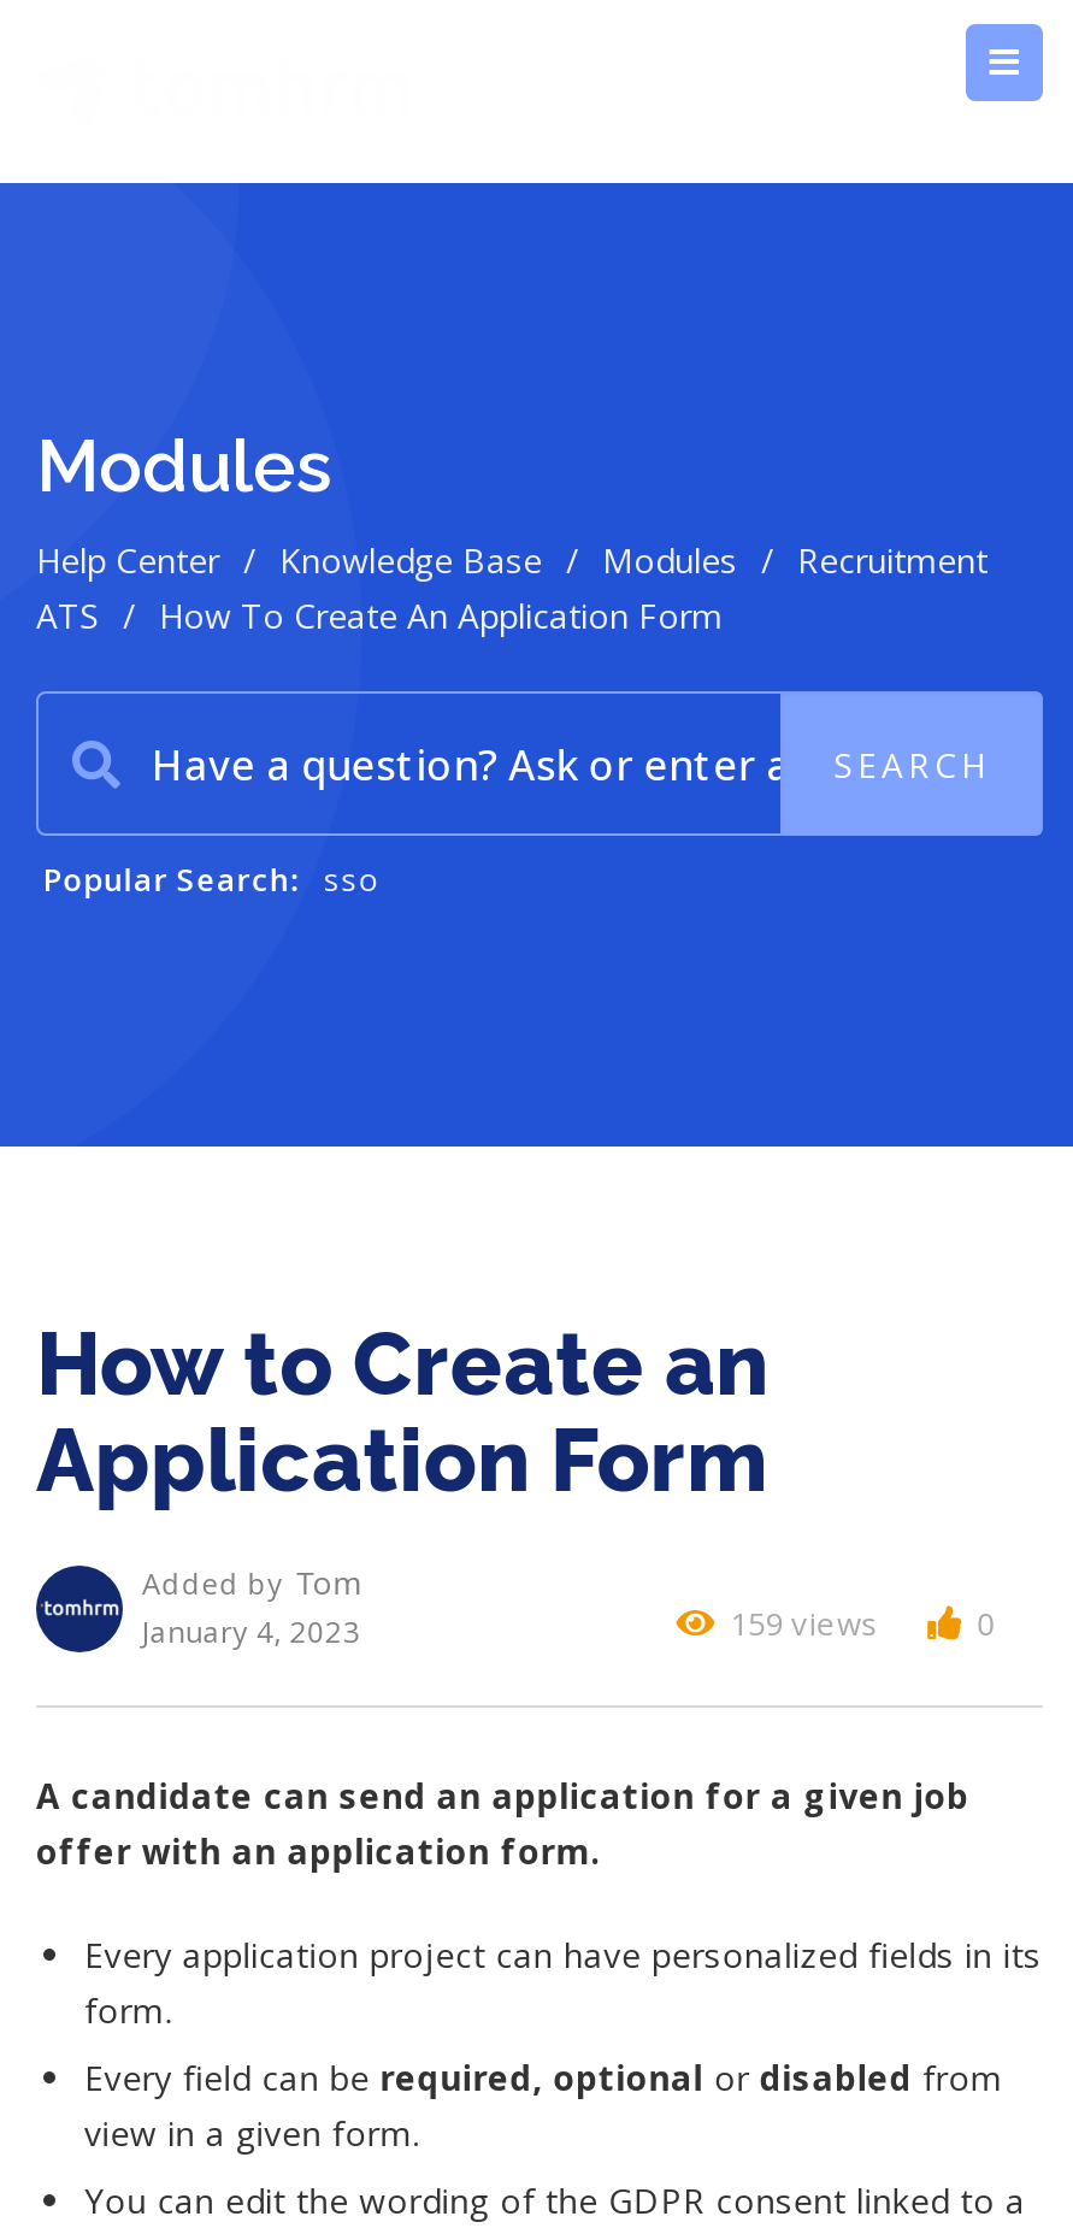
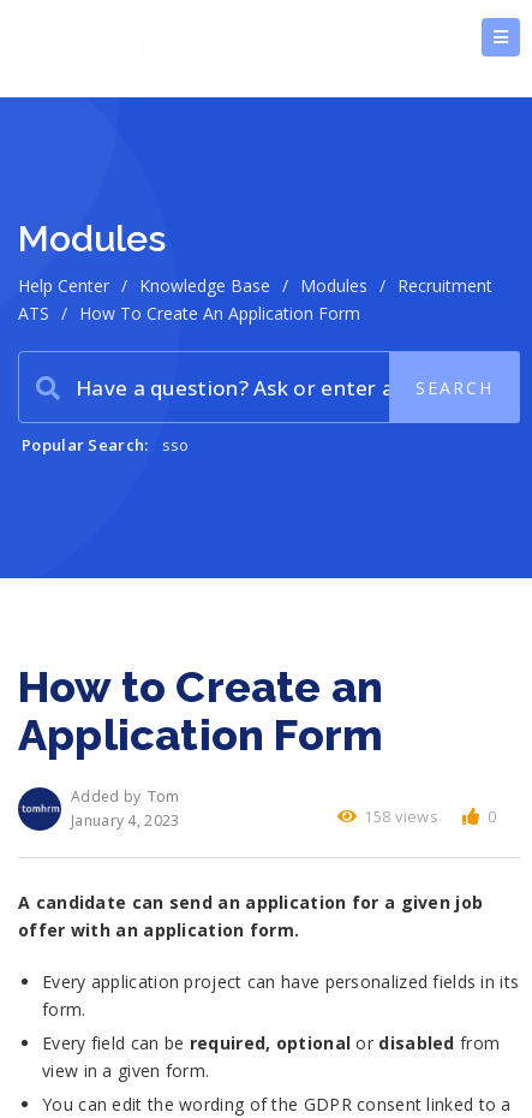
[731,1602,879,1645] 159 views -> [364,805,438,827] 158 views

